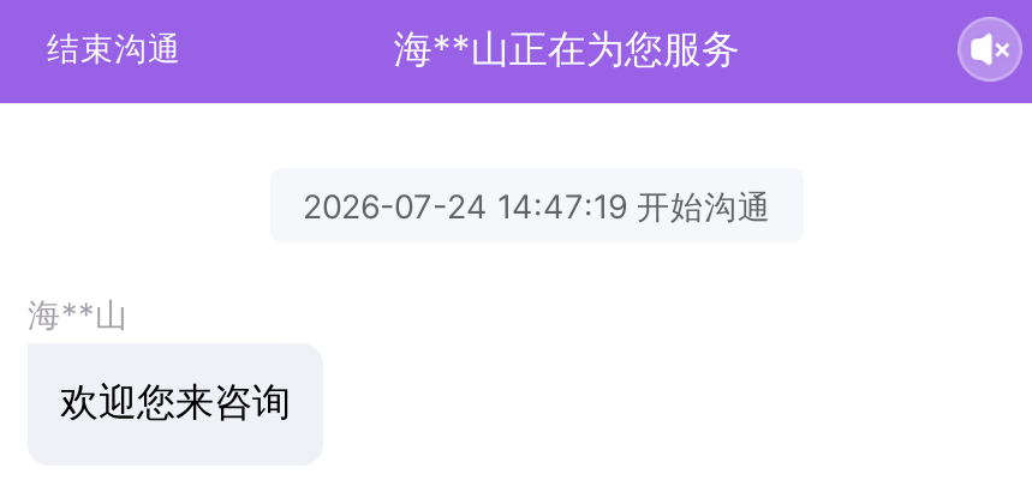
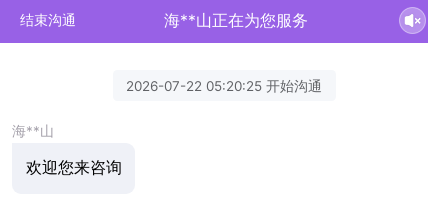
[303,186,771,225] 2026-07-24 14:47:19 开始沟通 -> [126,78,322,94] 2026-07-22 05:20:25 开始沟通

